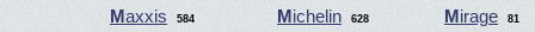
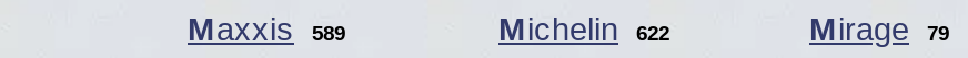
[125,7,195,26] Maxxis 584 -> [216,12,345,47] Maxxis 589
[293,7,369,26] Michelin 628 -> [527,12,669,47] Michelin 622
[460,7,519,26] Mirage 81 -> [838,12,949,47] Mirage 79

